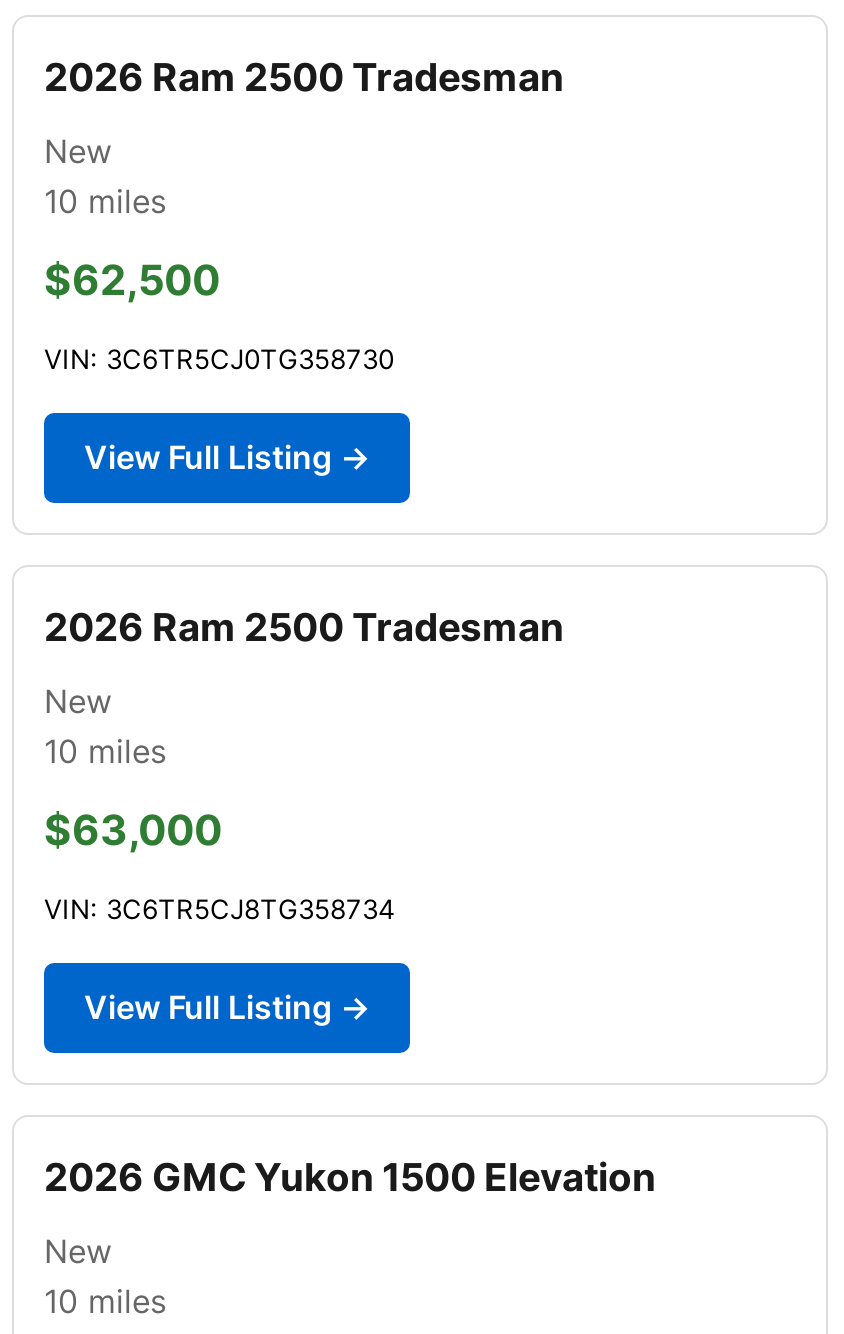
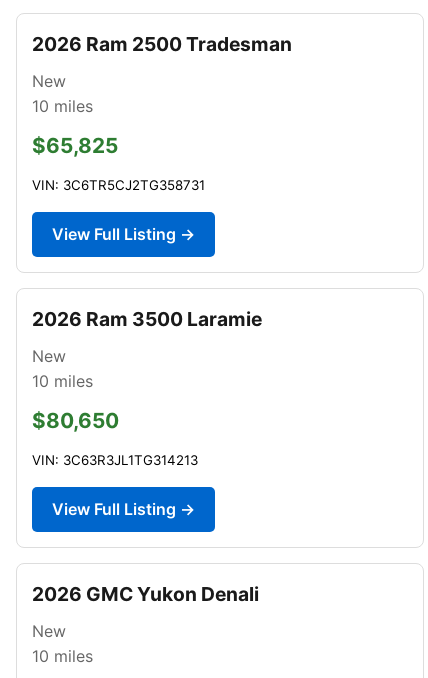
[44,255,220,305] $62,500 -> [32,133,118,158] $65,825
[44,343,394,375] VIN: 3C6TR5CJ0TG358730 -> [32,177,205,193] VIN: 3C6TR5CJ2TG358731
[44,603,564,651] 2026 Ram 2500 Tradesman -> [32,307,262,331] 2026 Ram 3500 Laramie
[44,805,222,855] $63,000 -> [32,408,119,433] $80,650
[44,893,396,925] VIN: 3C6TR5CJ8TG358734 -> [32,452,198,468] VIN: 3C63R3JL1TG314213
[44,1153,656,1201] 2026 GMC Yukon 1500 Elevation -> [32,582,259,606] 2026 GMC Yukon Denali

